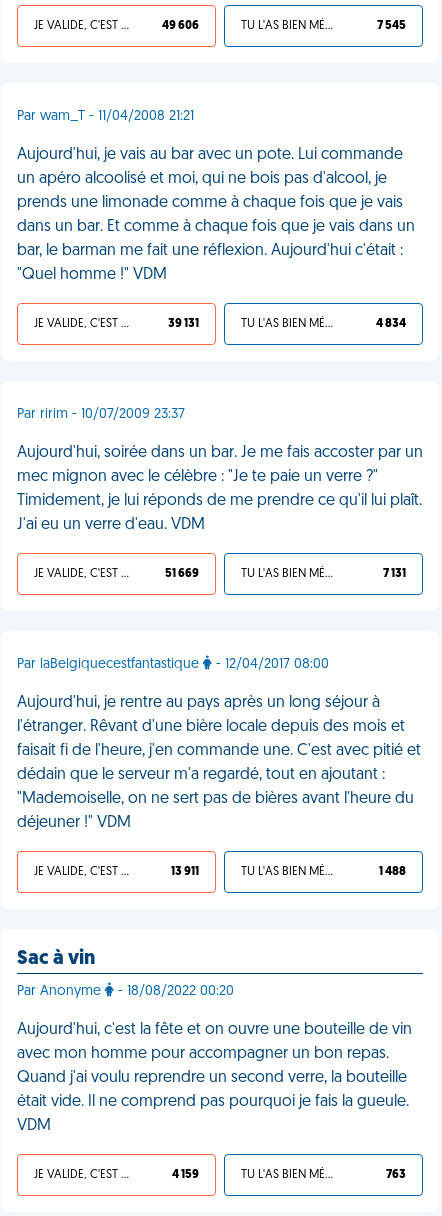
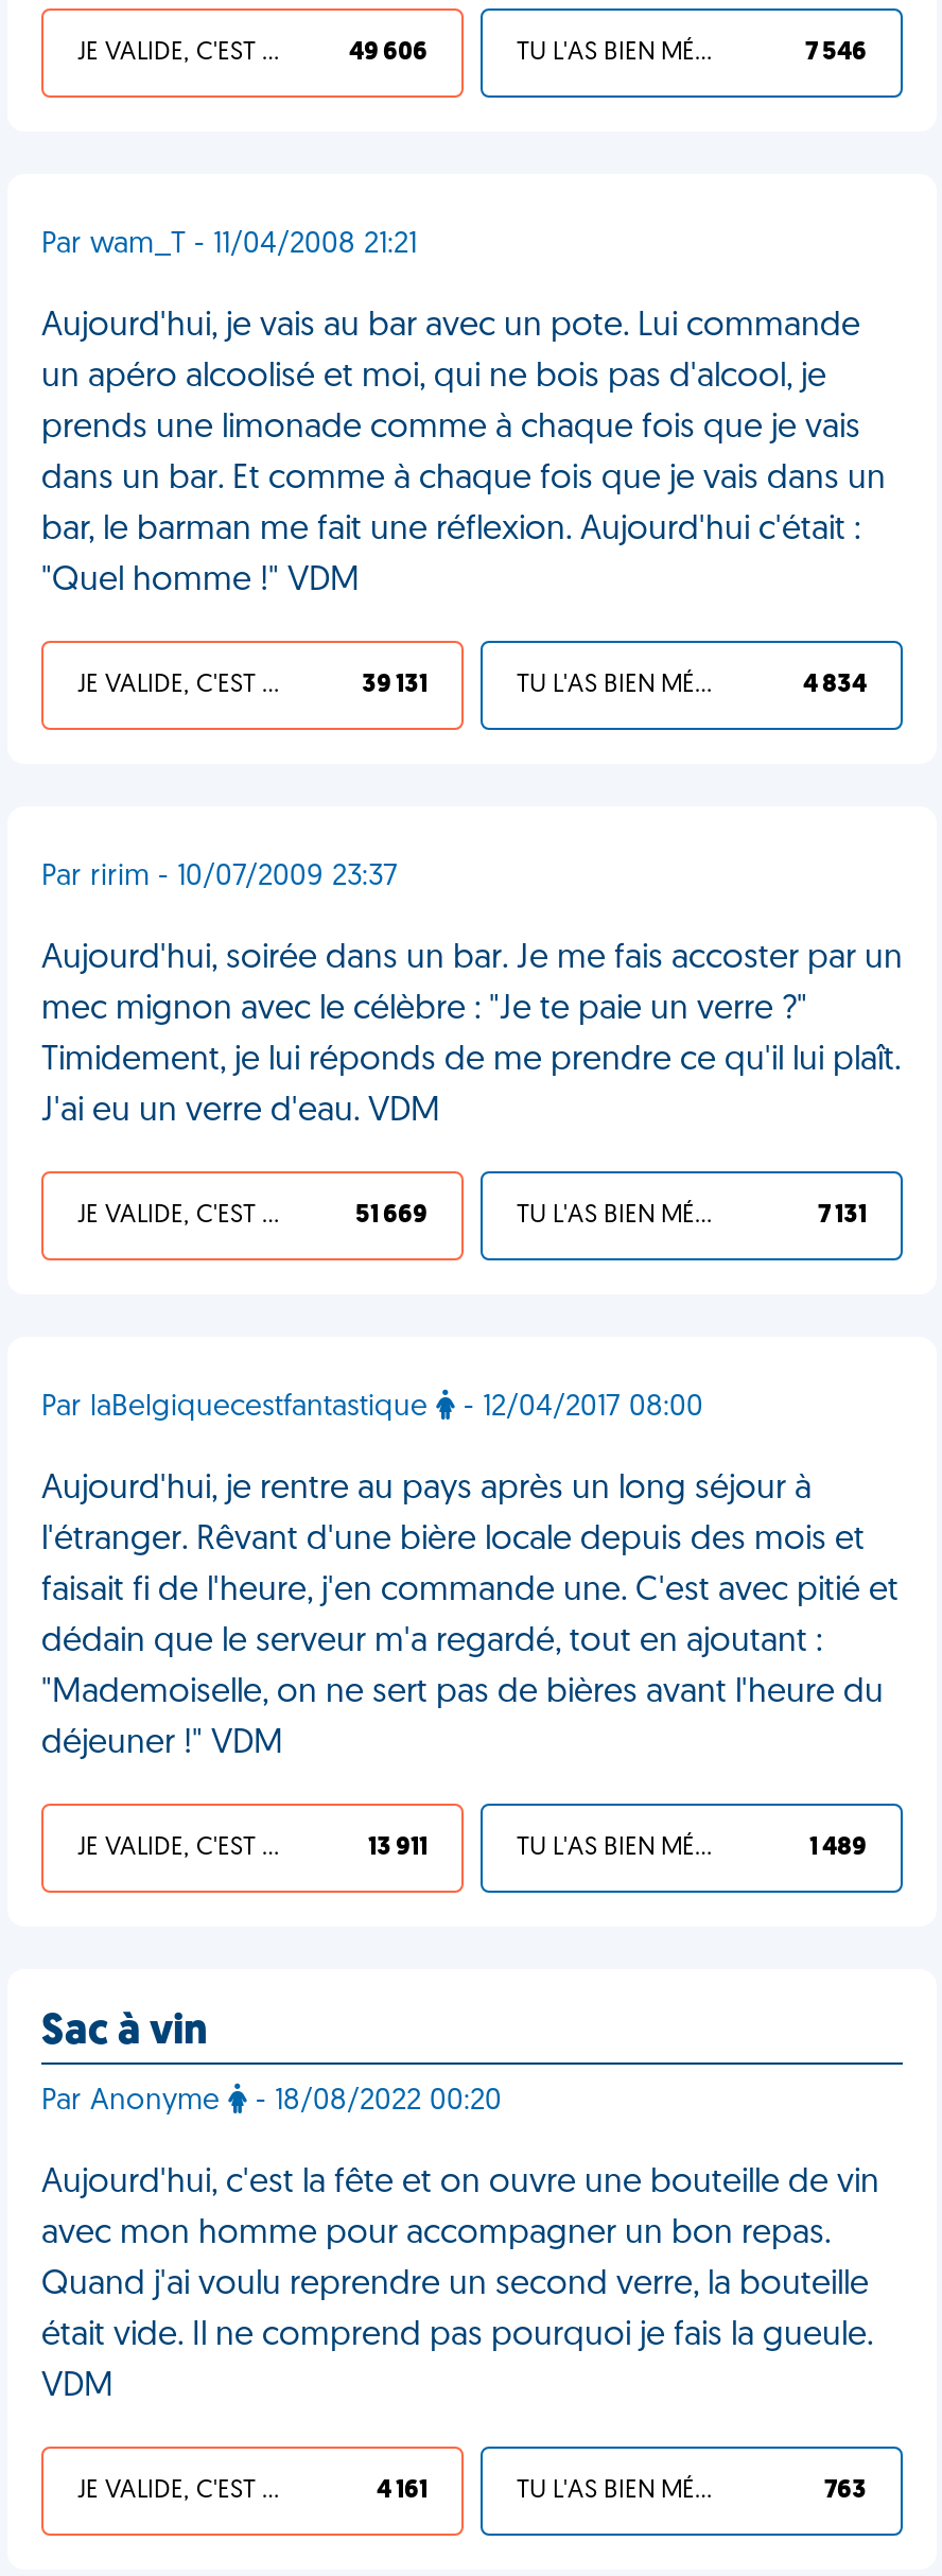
[377,20,406,32] 7 545 -> [805,40,867,66] 7 546
[379,866,406,878] 1 488 -> [809,1835,867,1861] 1 489
[172,1169,199,1181] 4 159 -> [377,2478,428,2504] 4 161

